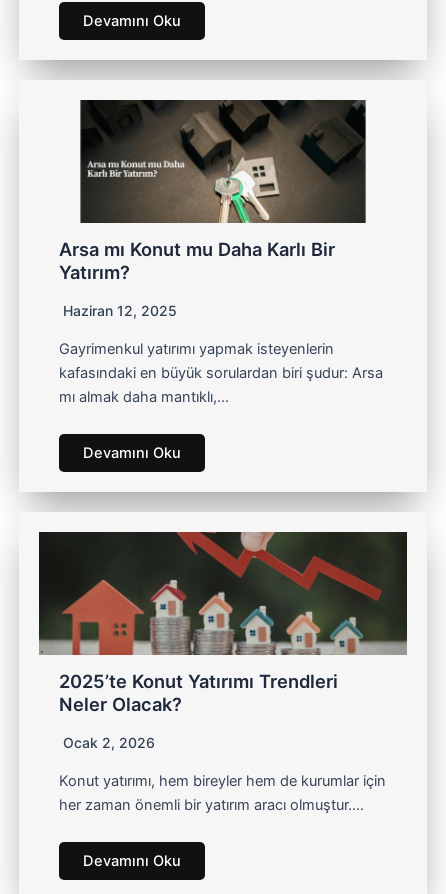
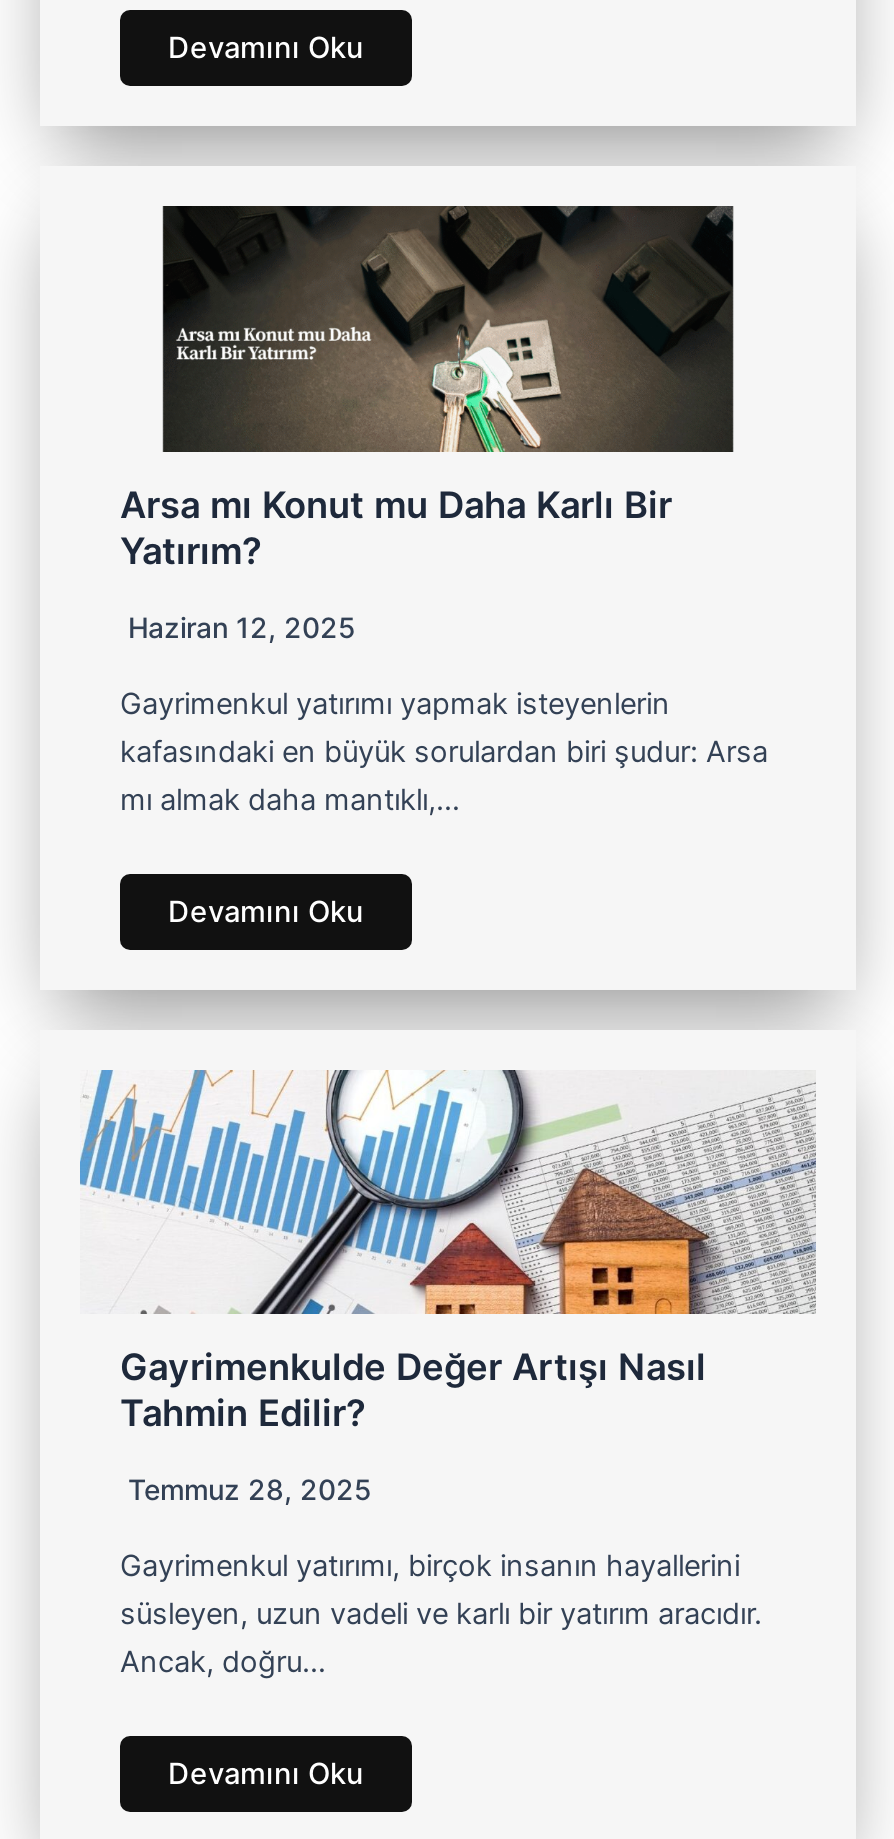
[38,531,408,715] [image] | 2025’te Konut Yatırımı Trendleri | Neler Olacak? -> [78,1070,816,1435] [image] | Gayrimenkulde Değer Artışı Nasıl | Tahmin Edilir?
[63,734,155,751] Ocak 2, 2026 -> [128,1473,372,1507] Temmuz 28, 2025
[59,772,386,814] Konut yatırımı, hem bireyler hem de kurumlar için | her zaman önemli bir yatırım aracı olmuştur…. -> [120,1549,762,1681] Gayrimenkul yatırımı, birçok insanın hayallerini | süsleyen, uzun vadeli ve karlı bir yatırım aracıdır. | Ancak, doğru…

